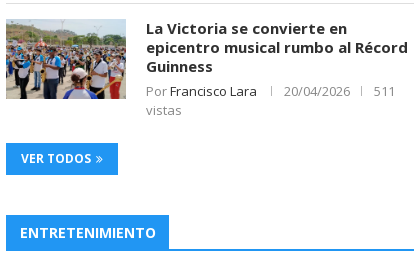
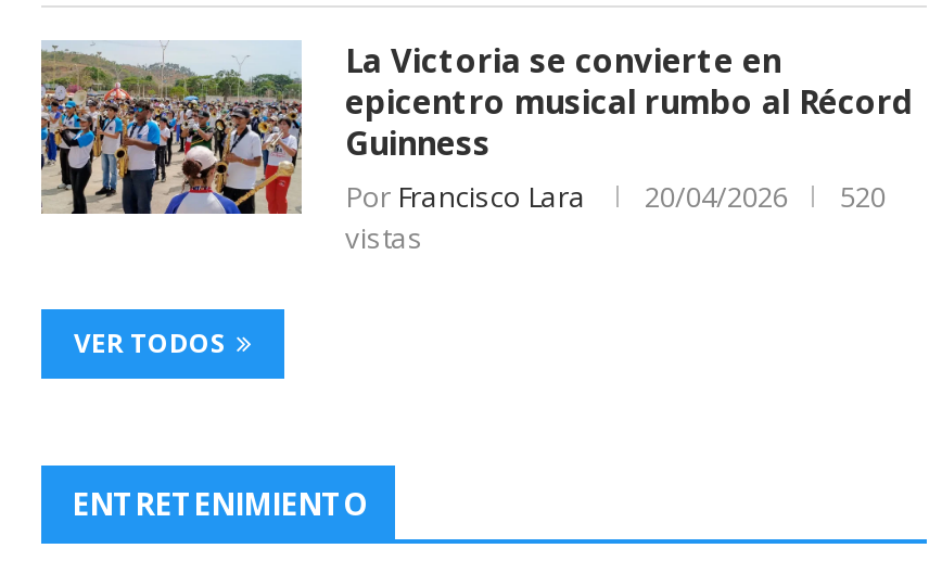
[146,82,395,100] Por Francisco Lara 20/04/2026 511 -> [345,176,886,216] Por Francisco Lara 20/04/2026 520

